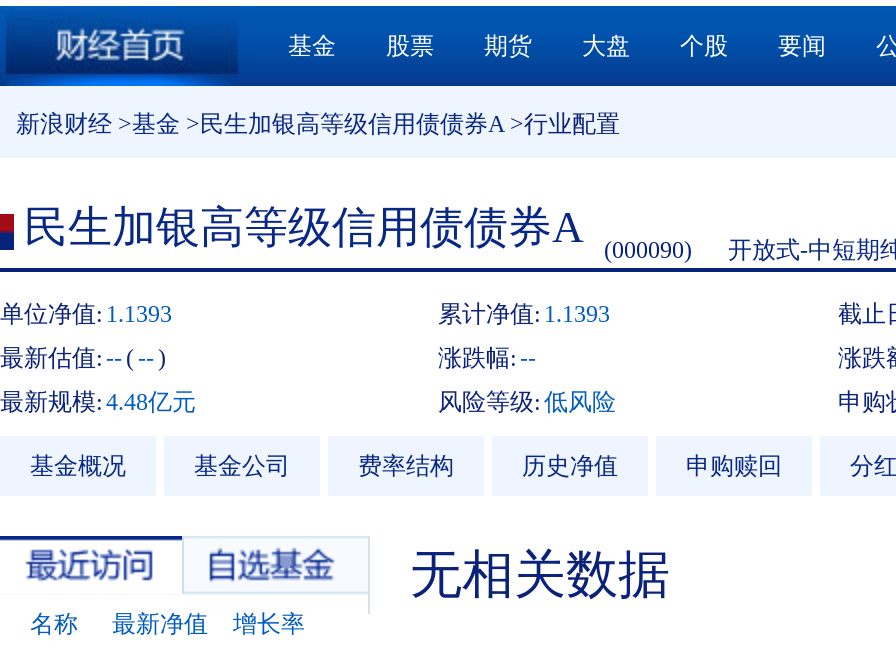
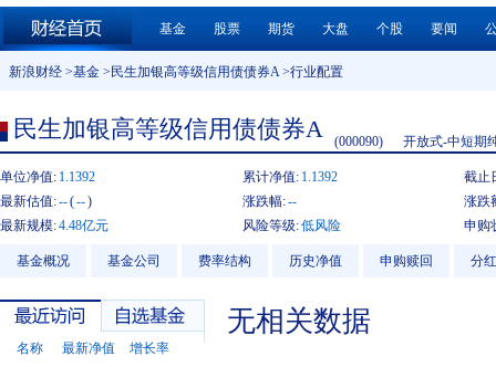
[0,300,172,328] 单位净值: 1.1393 -> [0,169,95,185] 单位净值: 1.1392
[438,300,610,328] 累计净值: 1.1393 -> [242,169,338,185] 累计净值: 1.1392

